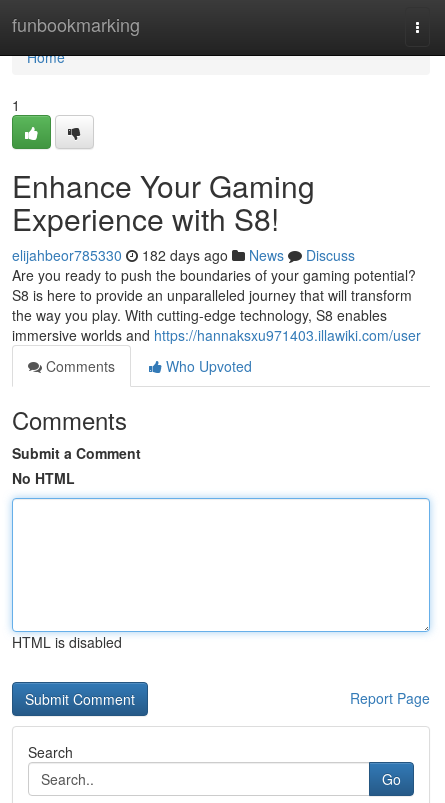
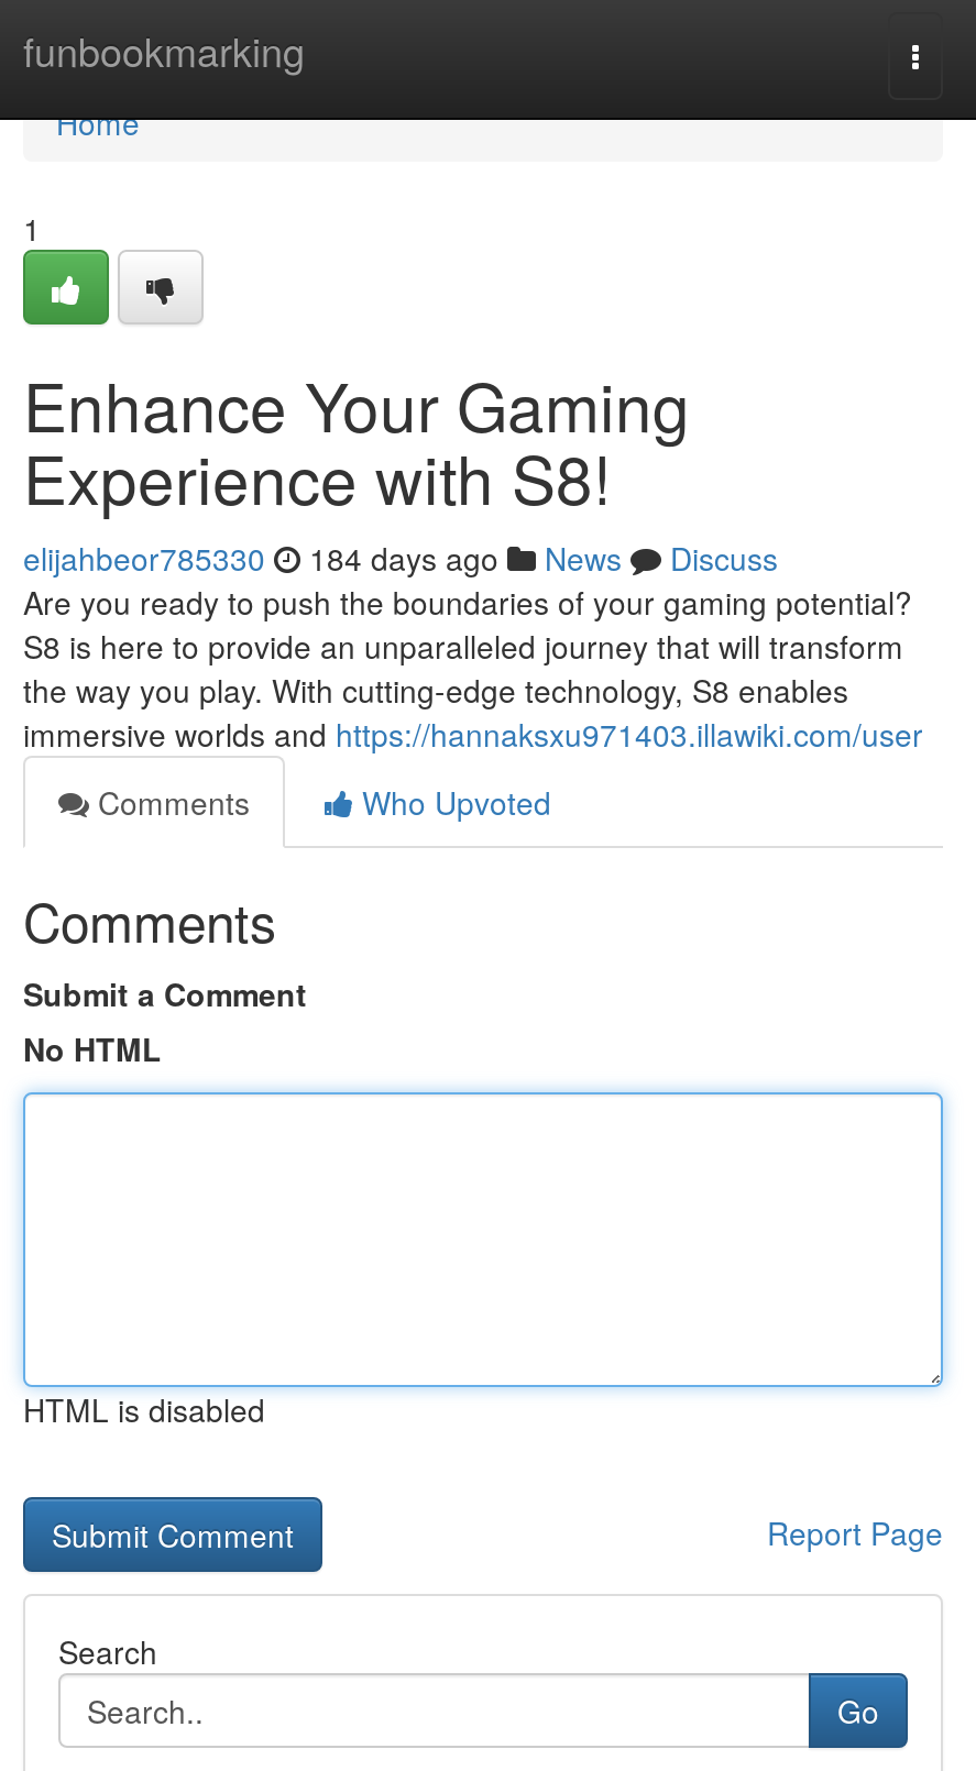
[12,245,355,265] elijahbeor785330 182 days ago News Discuss -> [23,536,778,580] elijahbeor785330 184 days ago News Discuss

